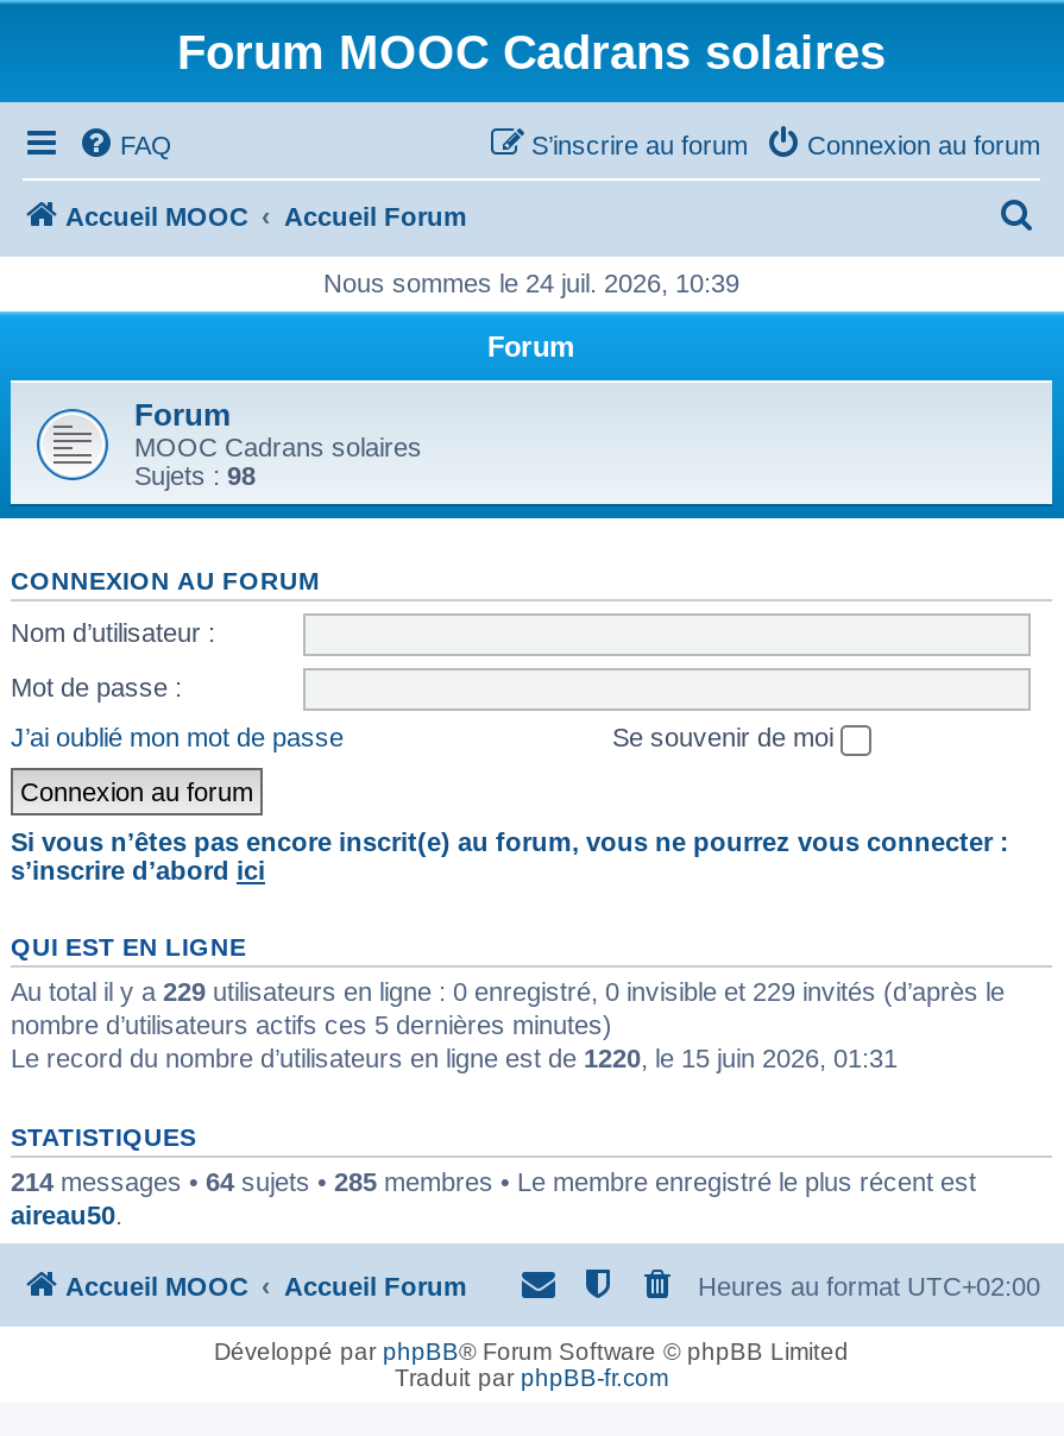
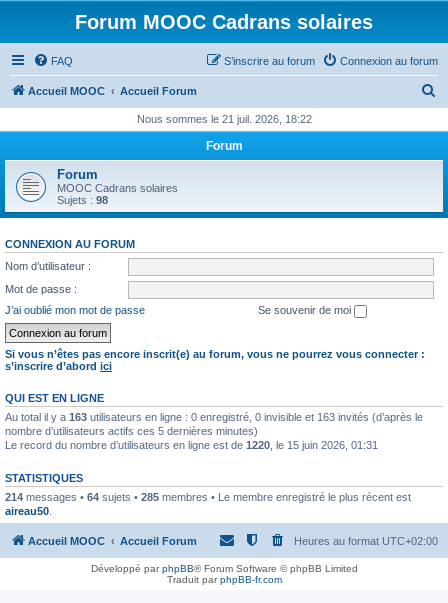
[323,269,739,297] Nous sommes le 24 juil. 2026, 10:39 -> [136,113,311,125] Nous sommes le 21 juil. 2026, 18:22
[11,976,1005,1005] Au total il y a 229 utilisateurs en ligne : 0 enregistré, 0 invisible et 229 invités (d’après le -> [5,411,423,423] Au total il y a 163 utilisateurs en ligne : 0 enregistré, 0 invisible et 163 invités (d’après le

